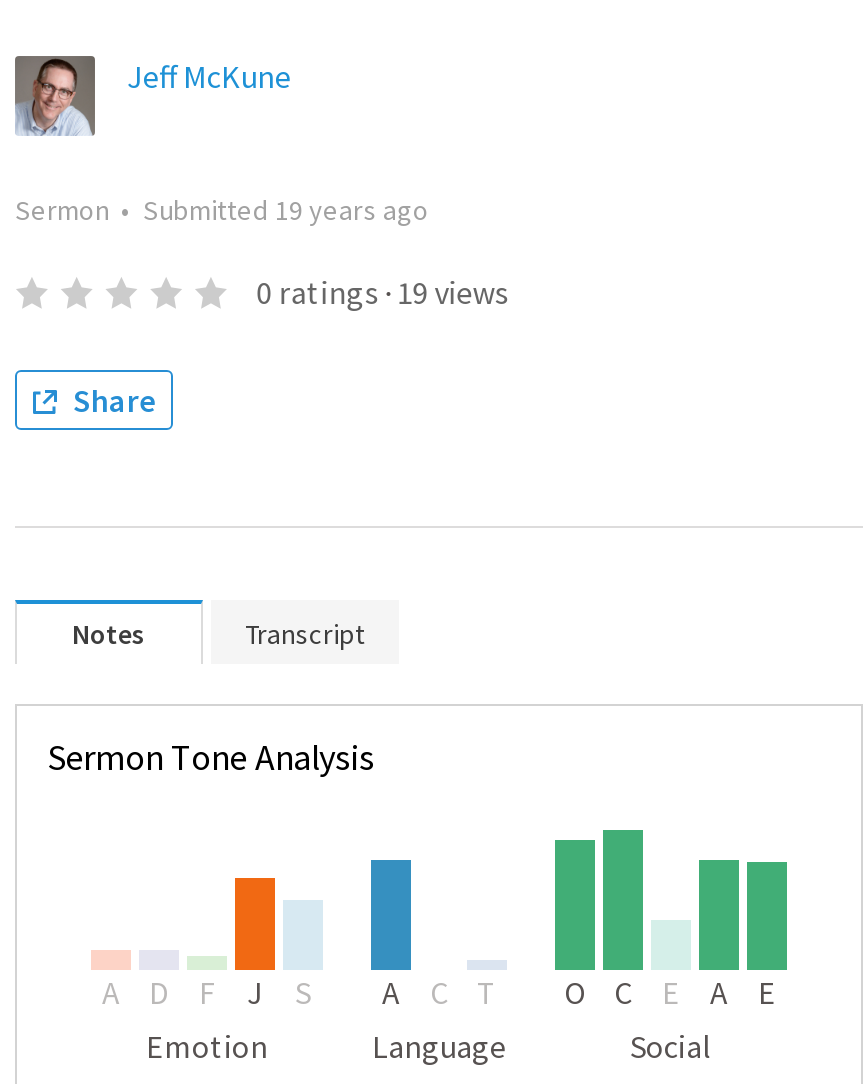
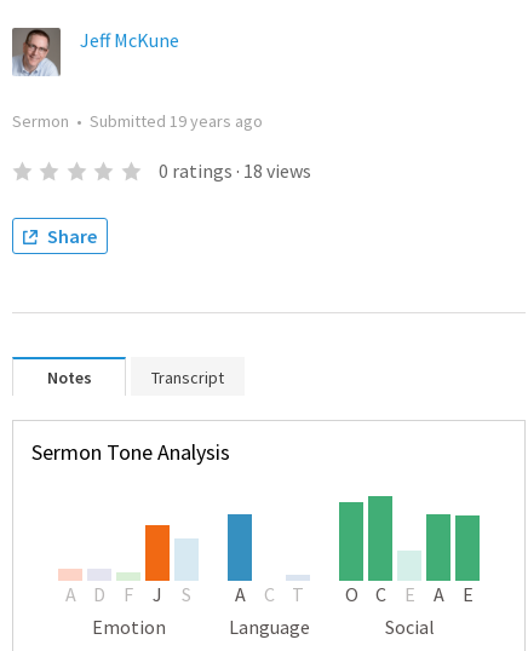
[256,272,508,312] 0 ratings · 19 views -> [158,159,311,183] 0 ratings · 18 views

